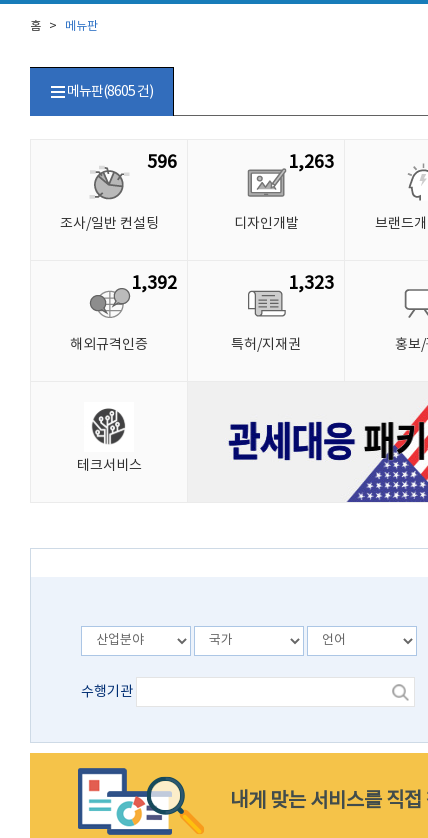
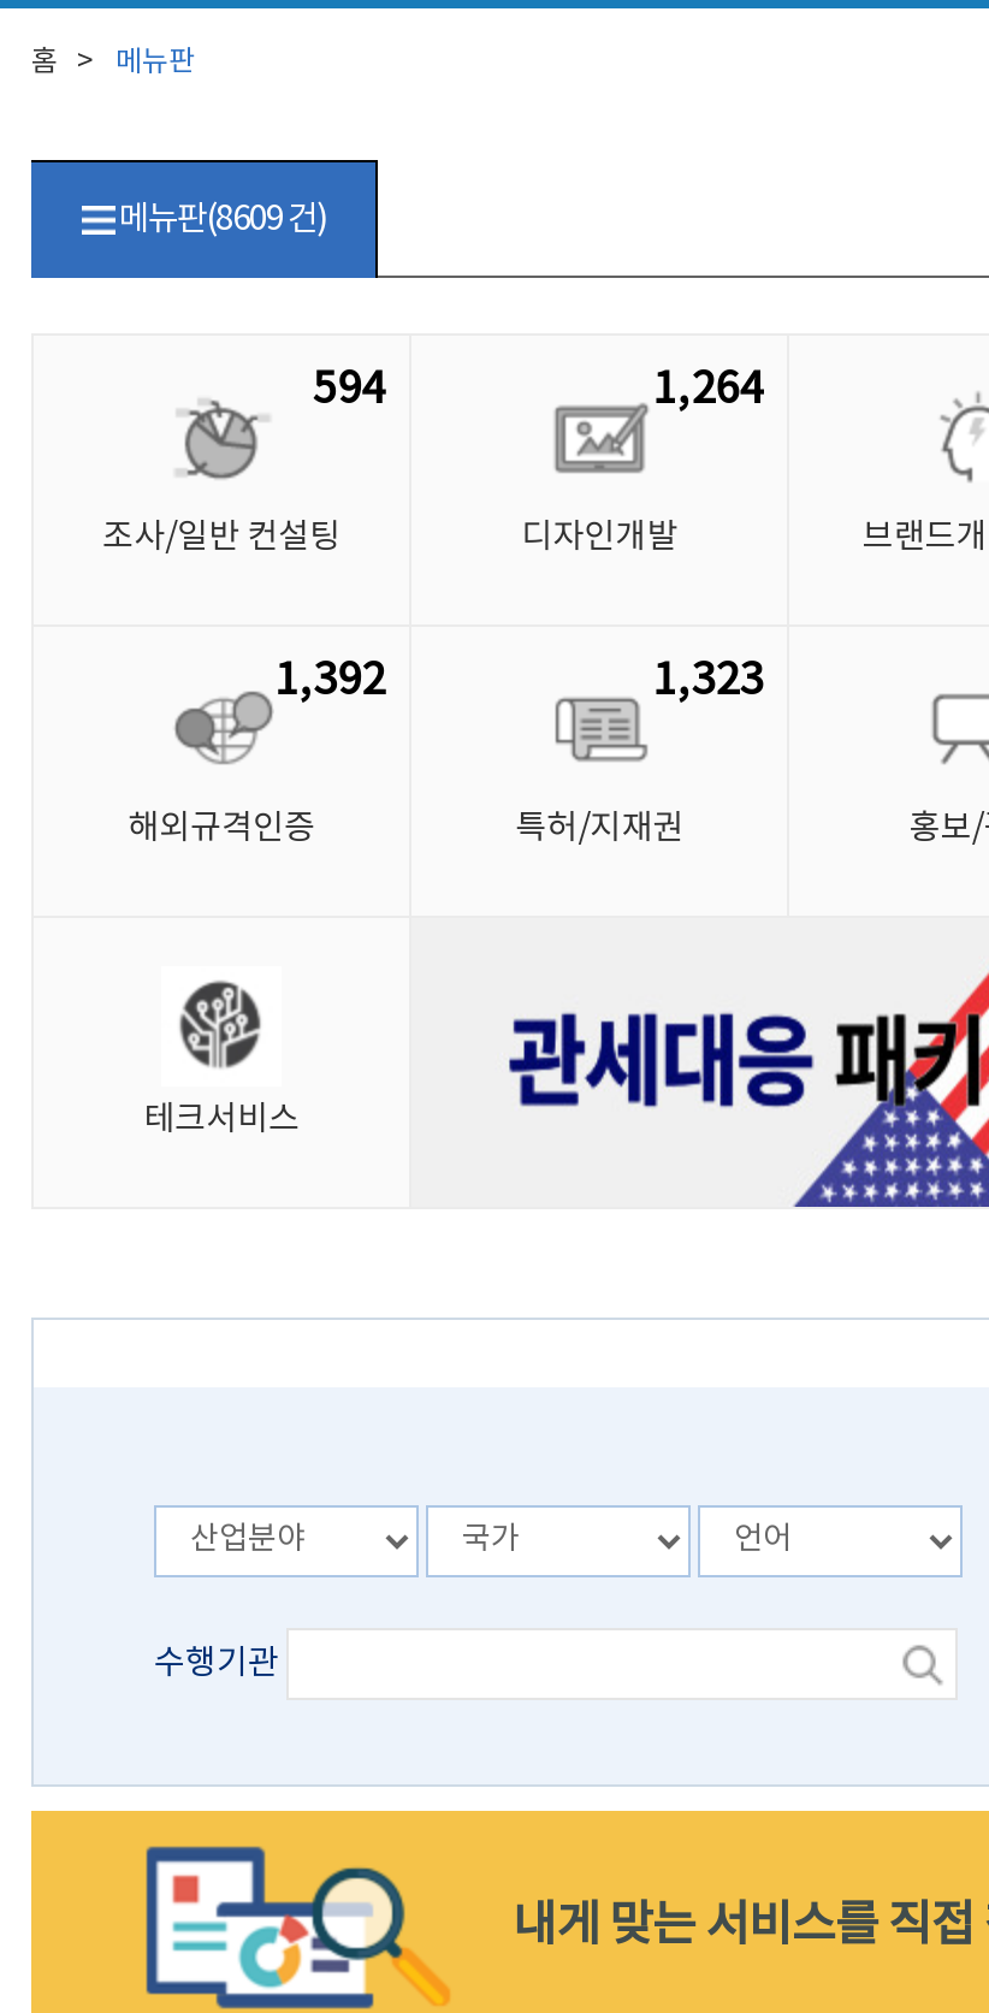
[66,84,152,100] 메뉴판(8605 건) -> [119,201,326,239] 메뉴판(8609 건)
[147,152,177,173] 596 -> [313,365,385,415] 594
[288,152,334,173] 1,263 -> [653,365,764,415] 1,264

